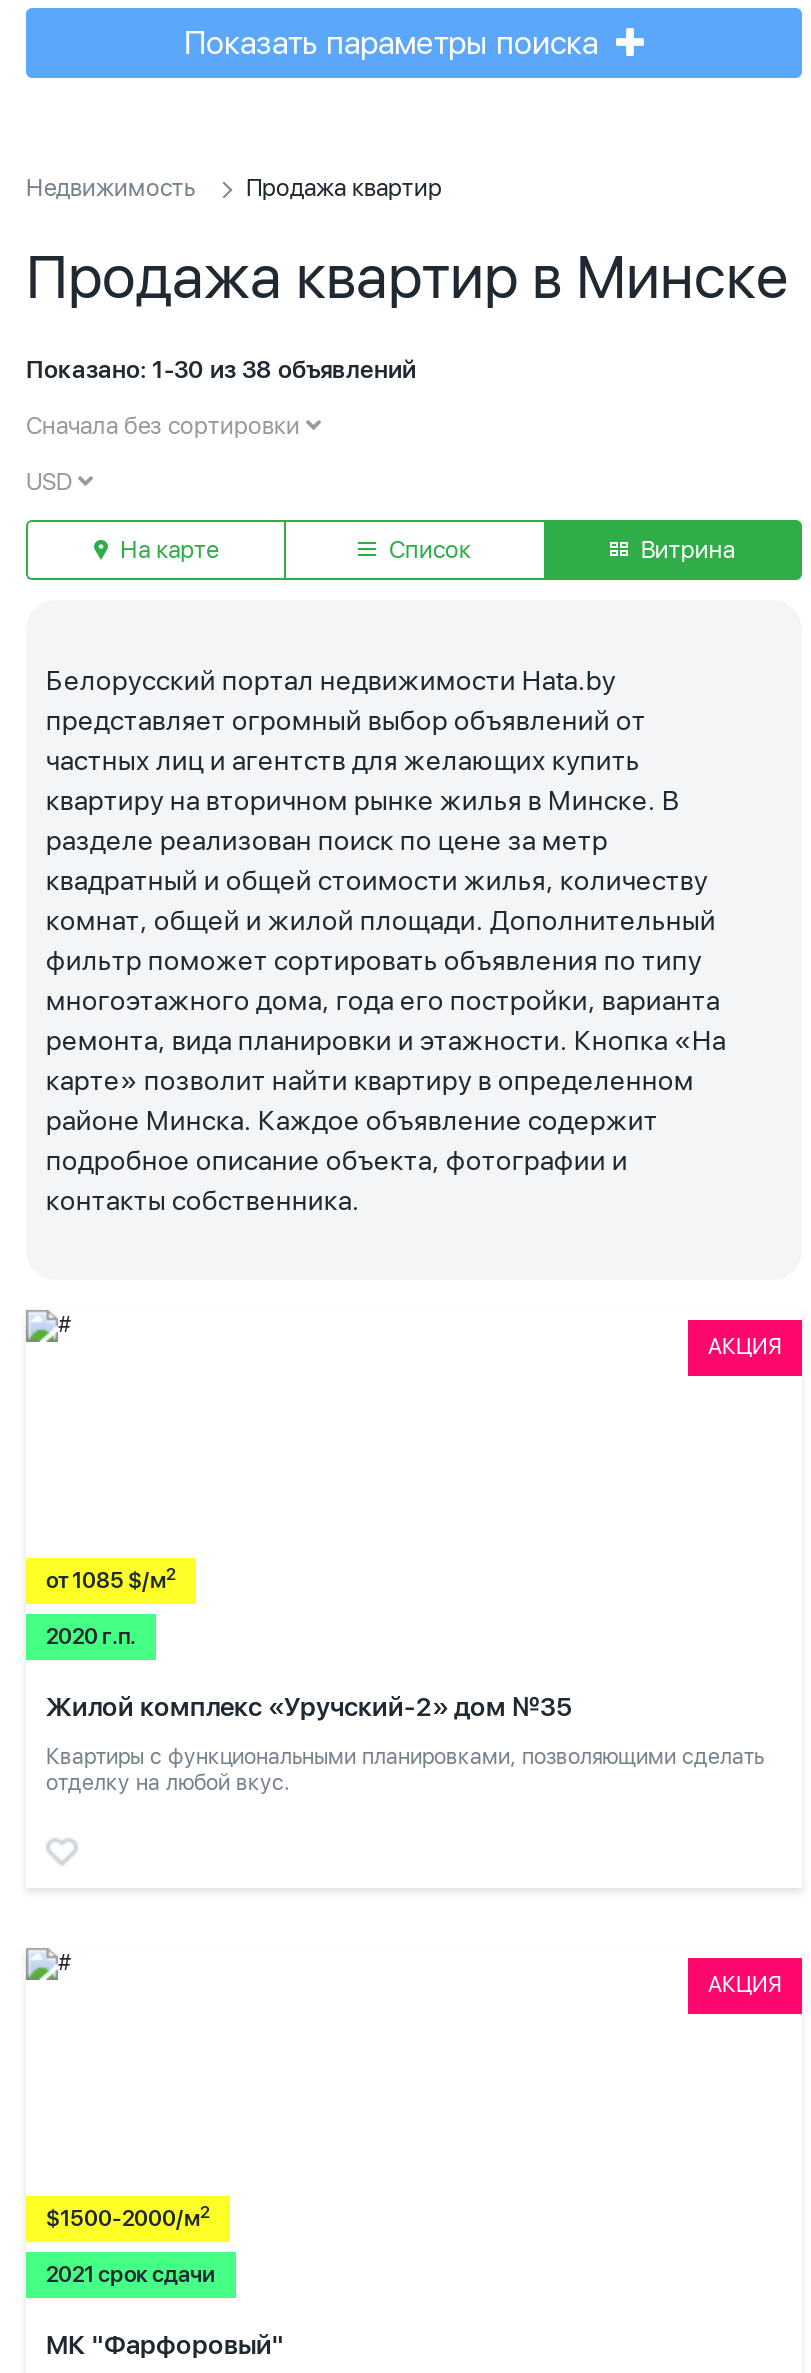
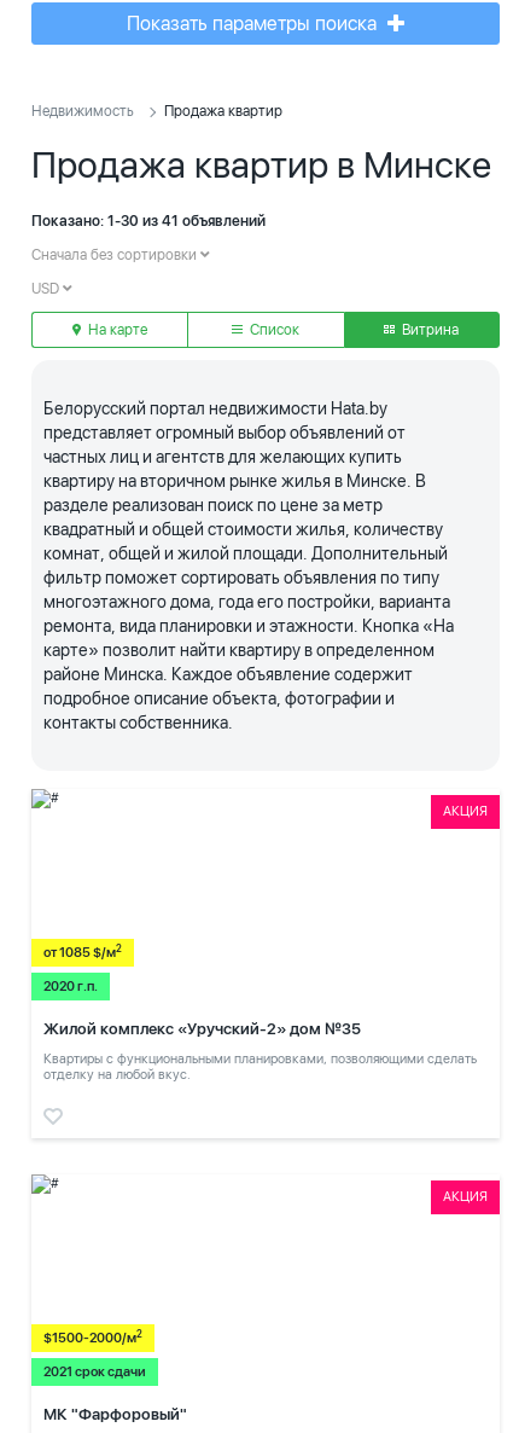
[26,356,416,384] Показано: 1-30 из 38 объявлений -> [31,213,266,230] Показано: 1-30 из 41 объявлений

